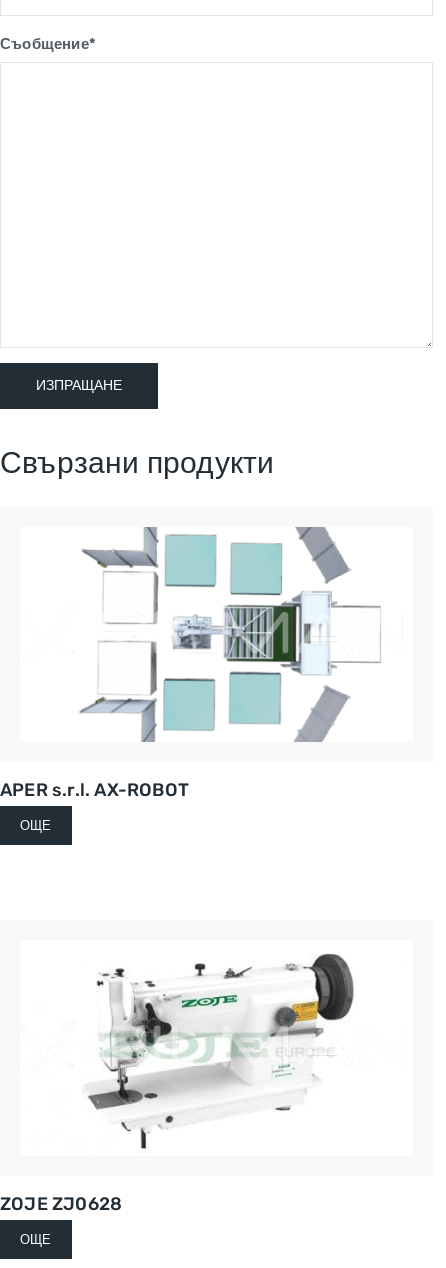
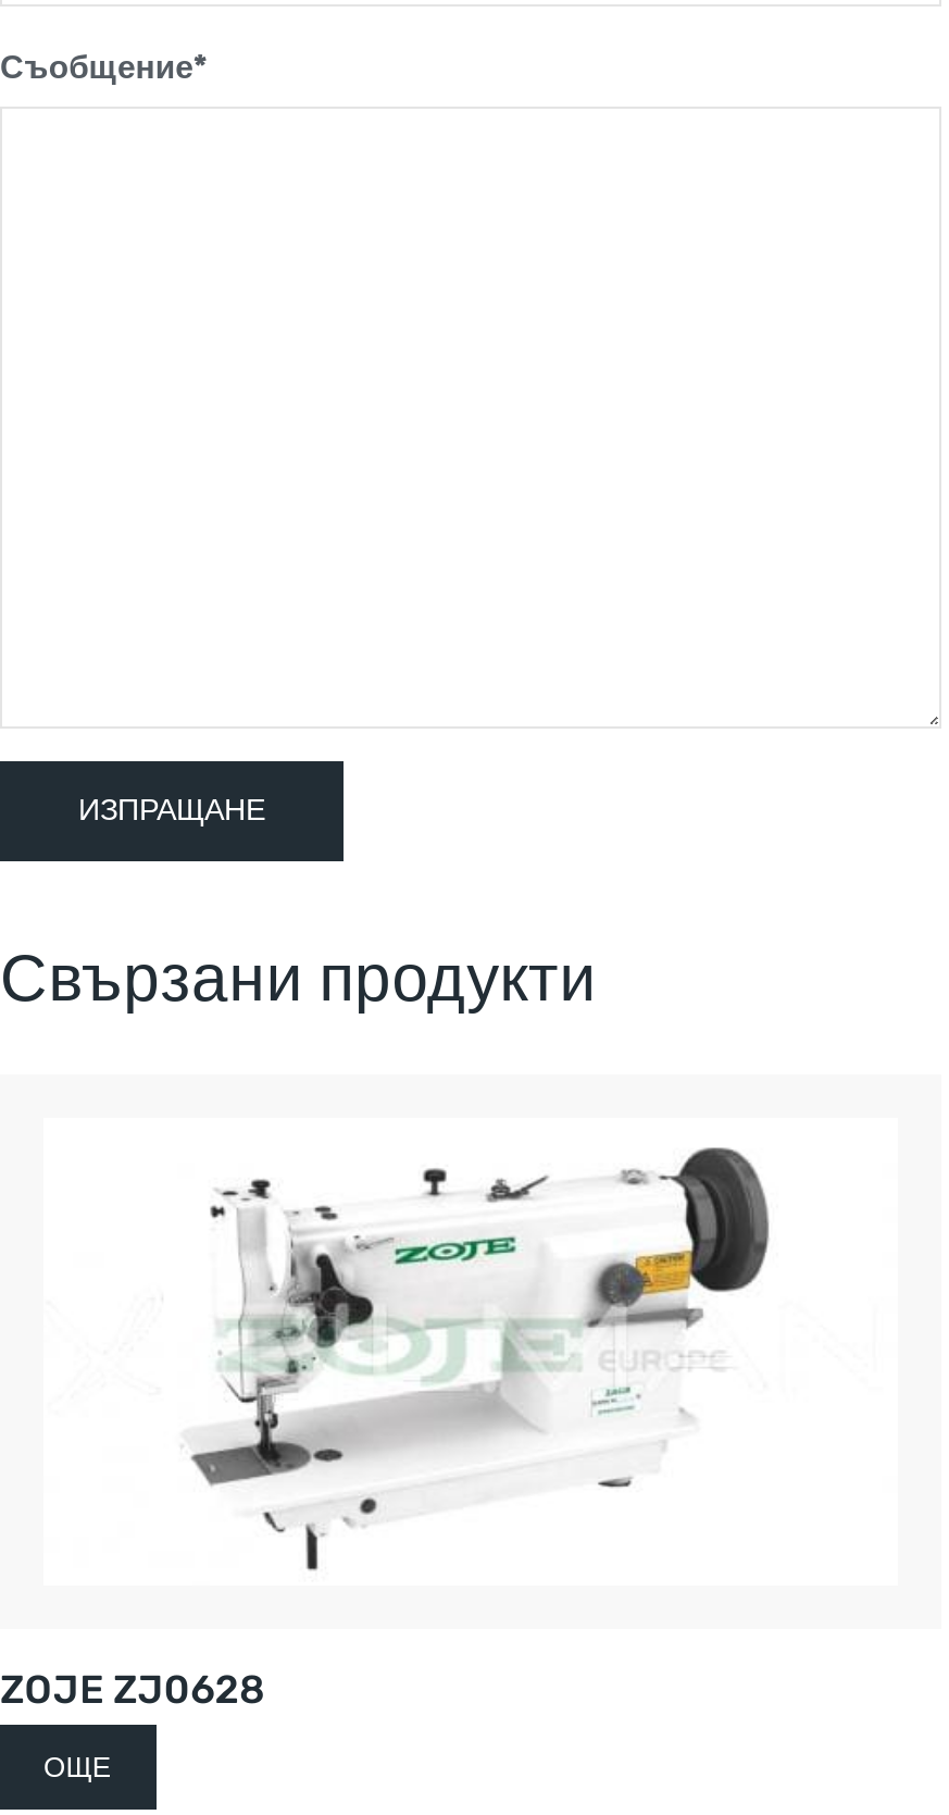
[0,526,381,833] [image] | APER s.r.l. AX-ROBOT | ОЩЕ -> none

